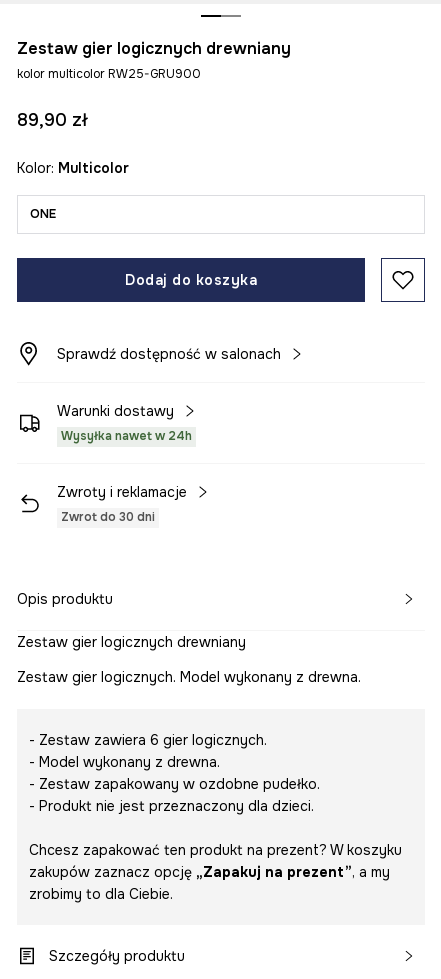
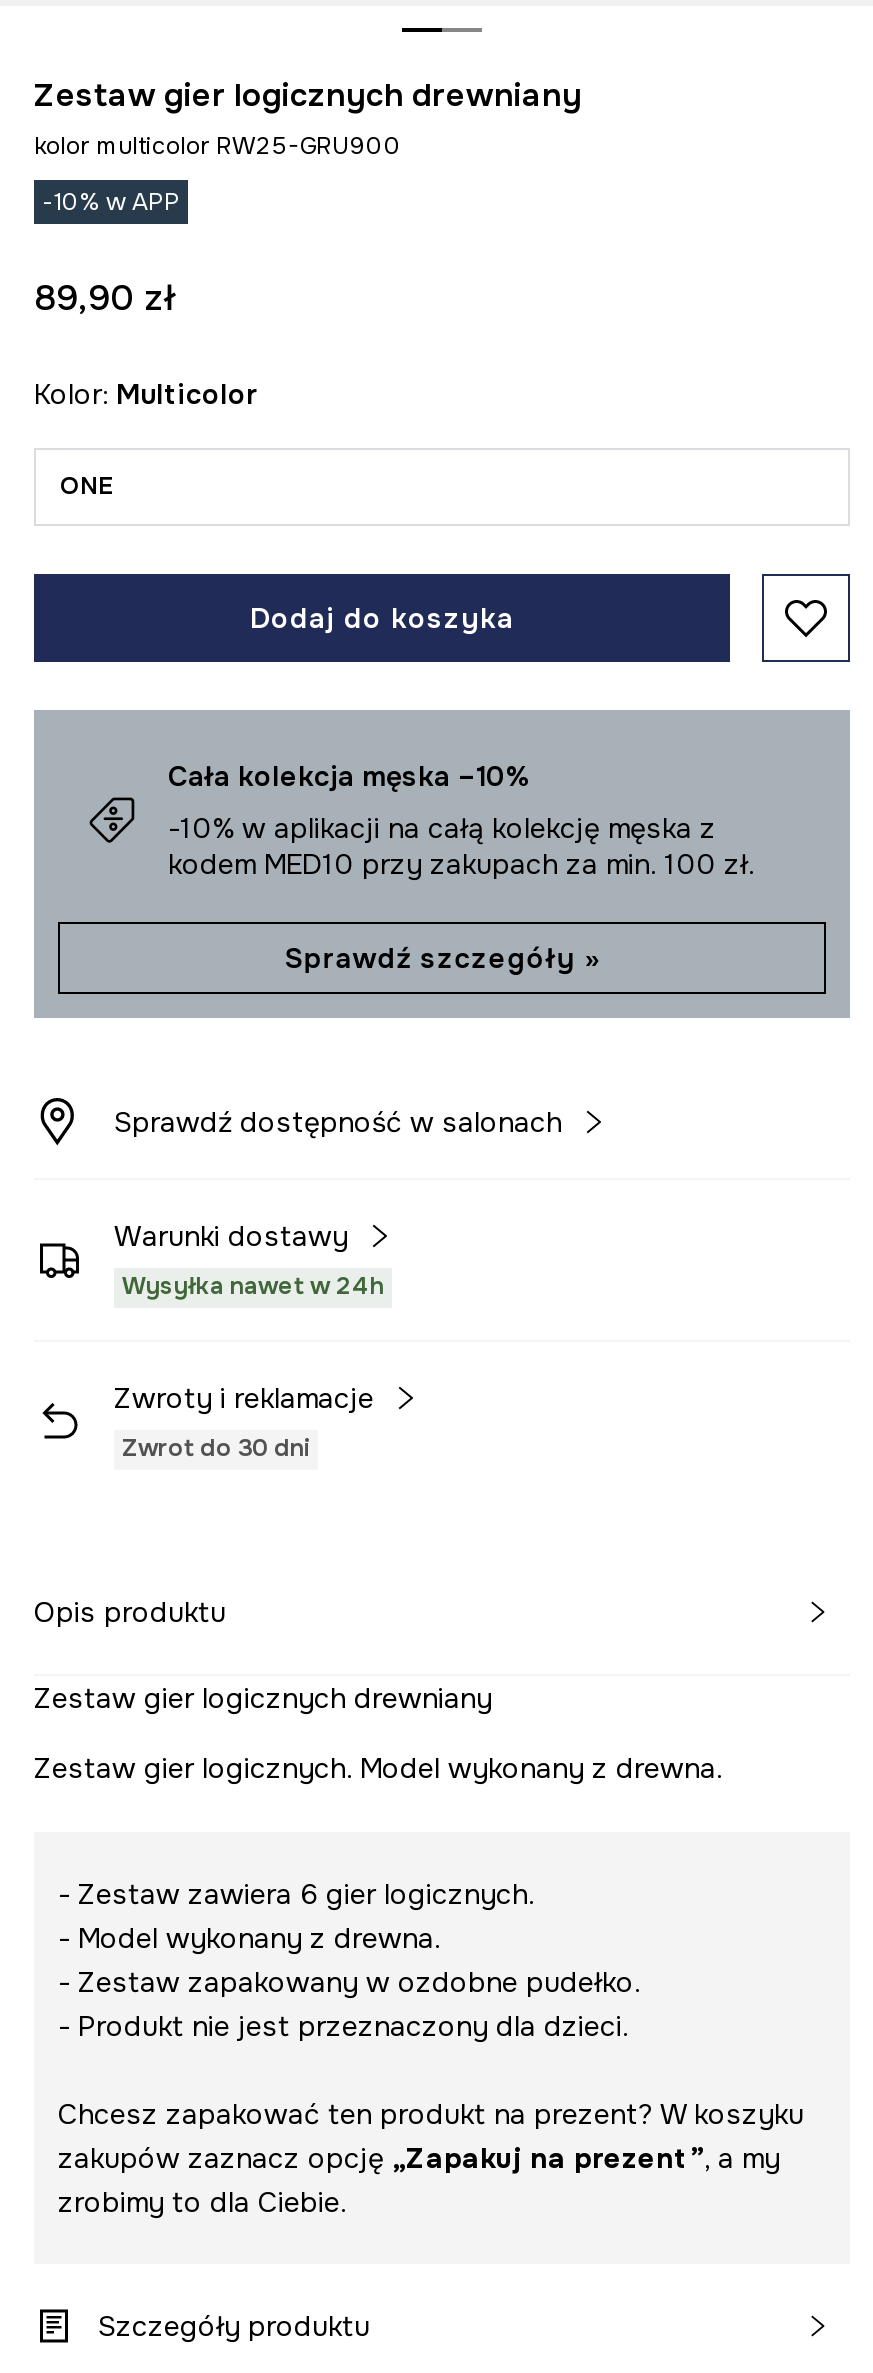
none -> [42,186,180,218] -10% w APP
none -> [34,710,850,1018] [image] | Cała kolekcja męska –10% | -10% w aplikacji na całą kolekcję męska z | kodem MED10 przy zakupach za min. 100 zł. | Sprawdź szczegóły »

